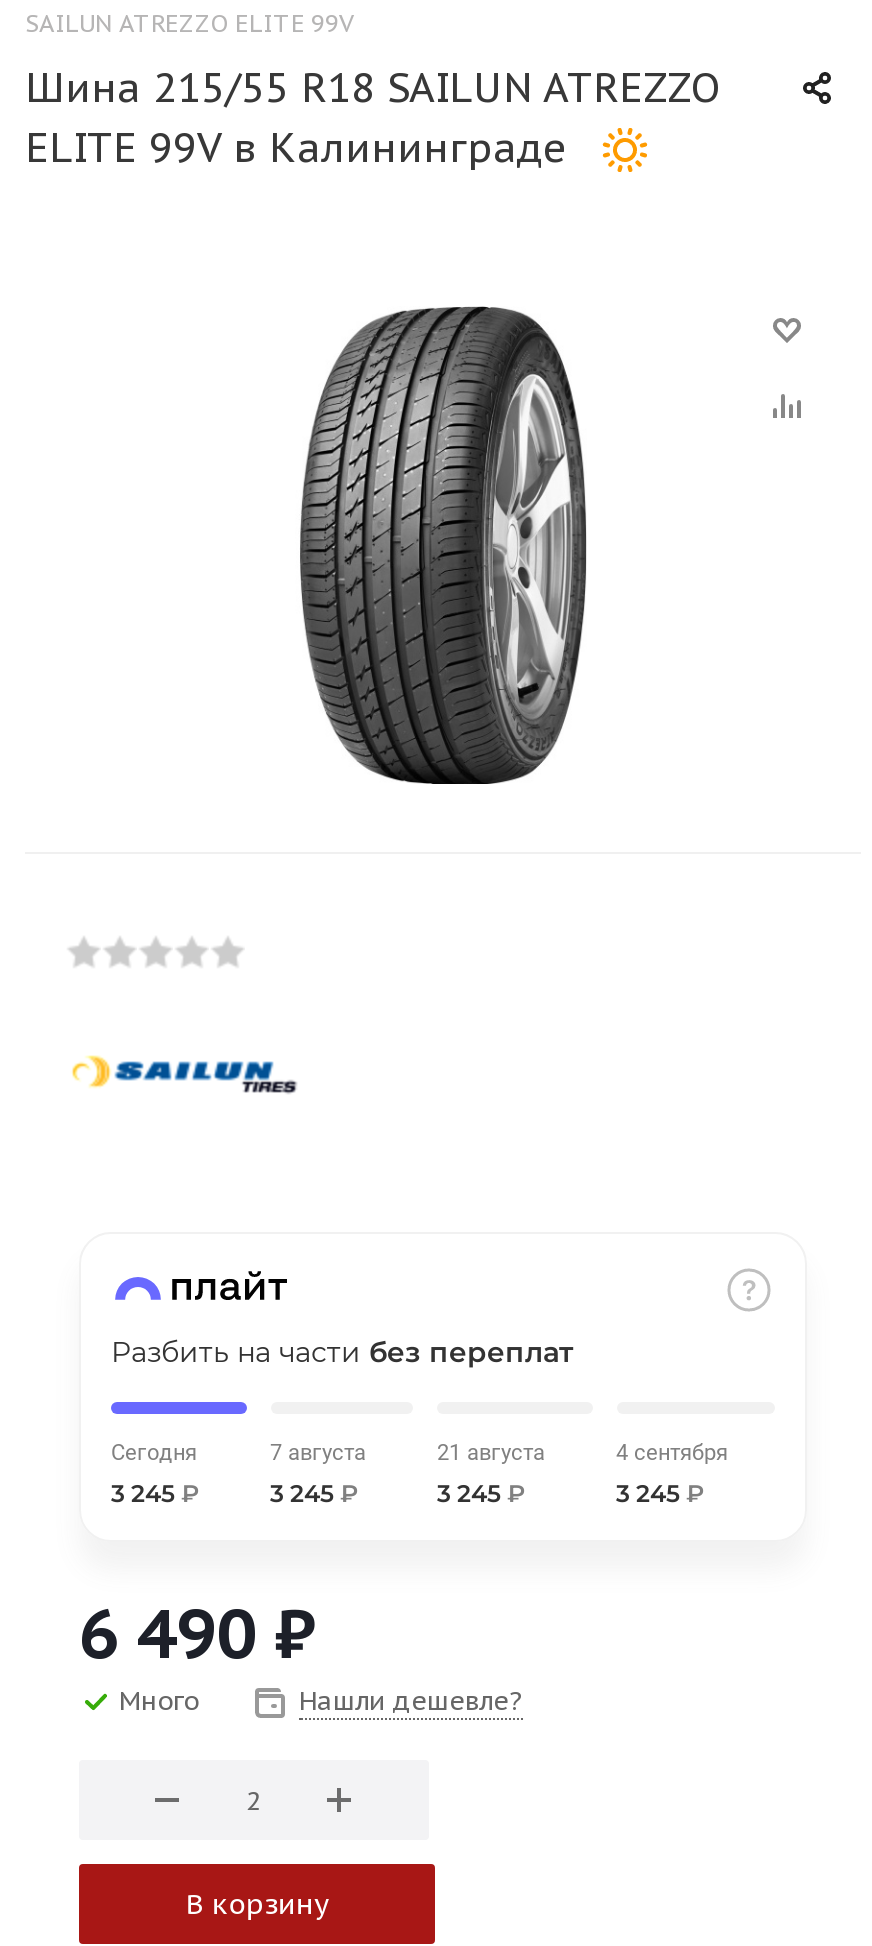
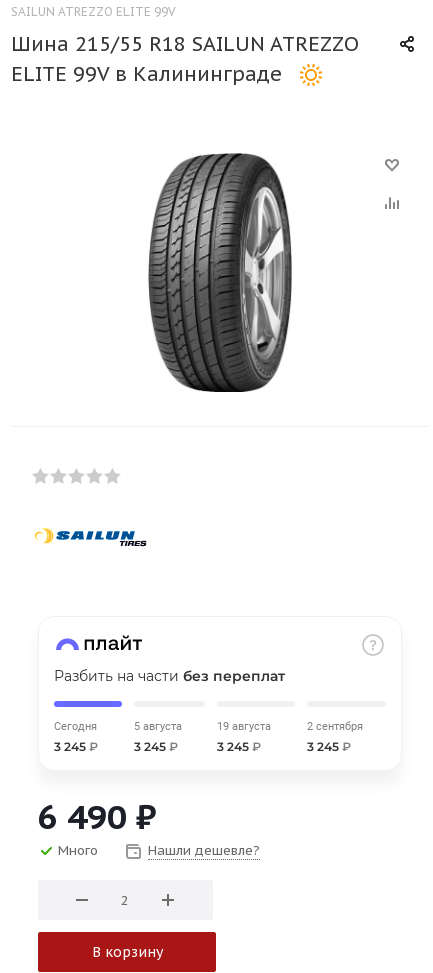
[270,1440,366,1466] 7 августа -> [133,720,181,733] 5 августа
[437,1440,545,1466] 21 августа -> [217,720,271,733] 19 августа
[616,1440,728,1466] 4 сентября -> [306,720,362,733] 2 сентября

